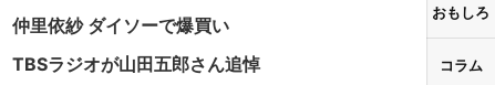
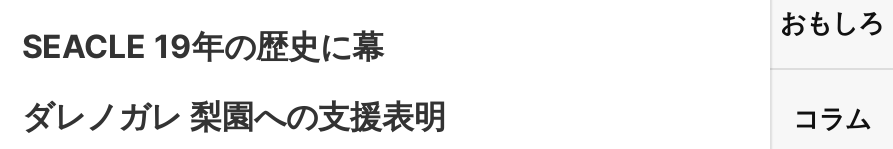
[12,14,229,36] 仲里依紗 ダイソーで爆買い -> [22,26,384,66] SEACLE 19年の歴史に幕
[12,53,260,75] TBSラジオが山田五郎さん追悼 -> [22,96,446,136] ダレノガレ 梨園への支援表明

